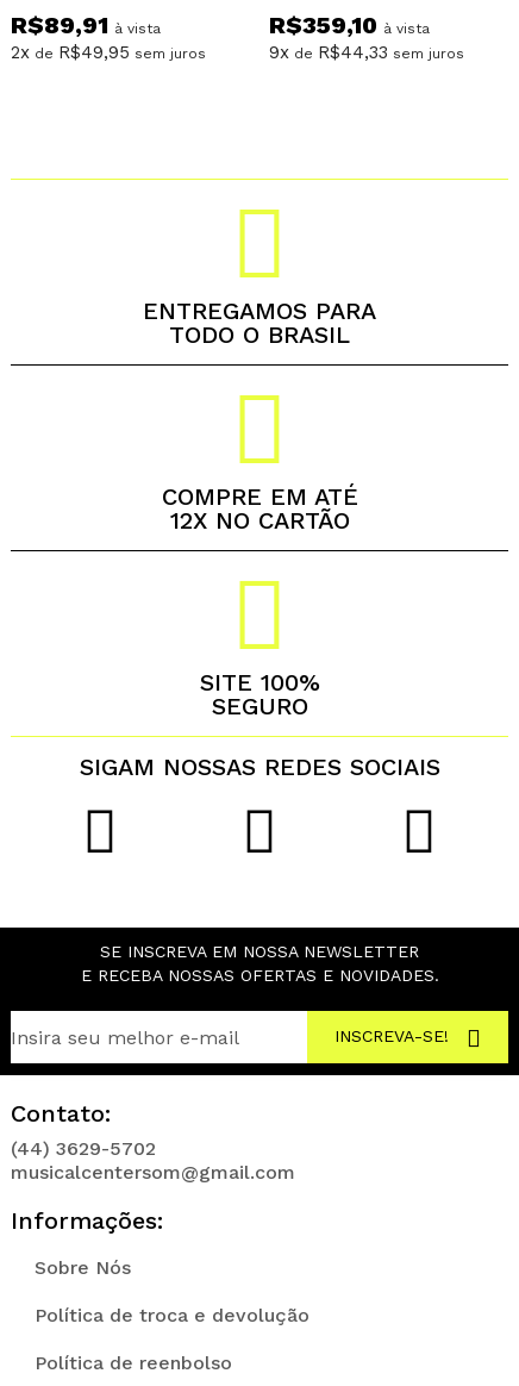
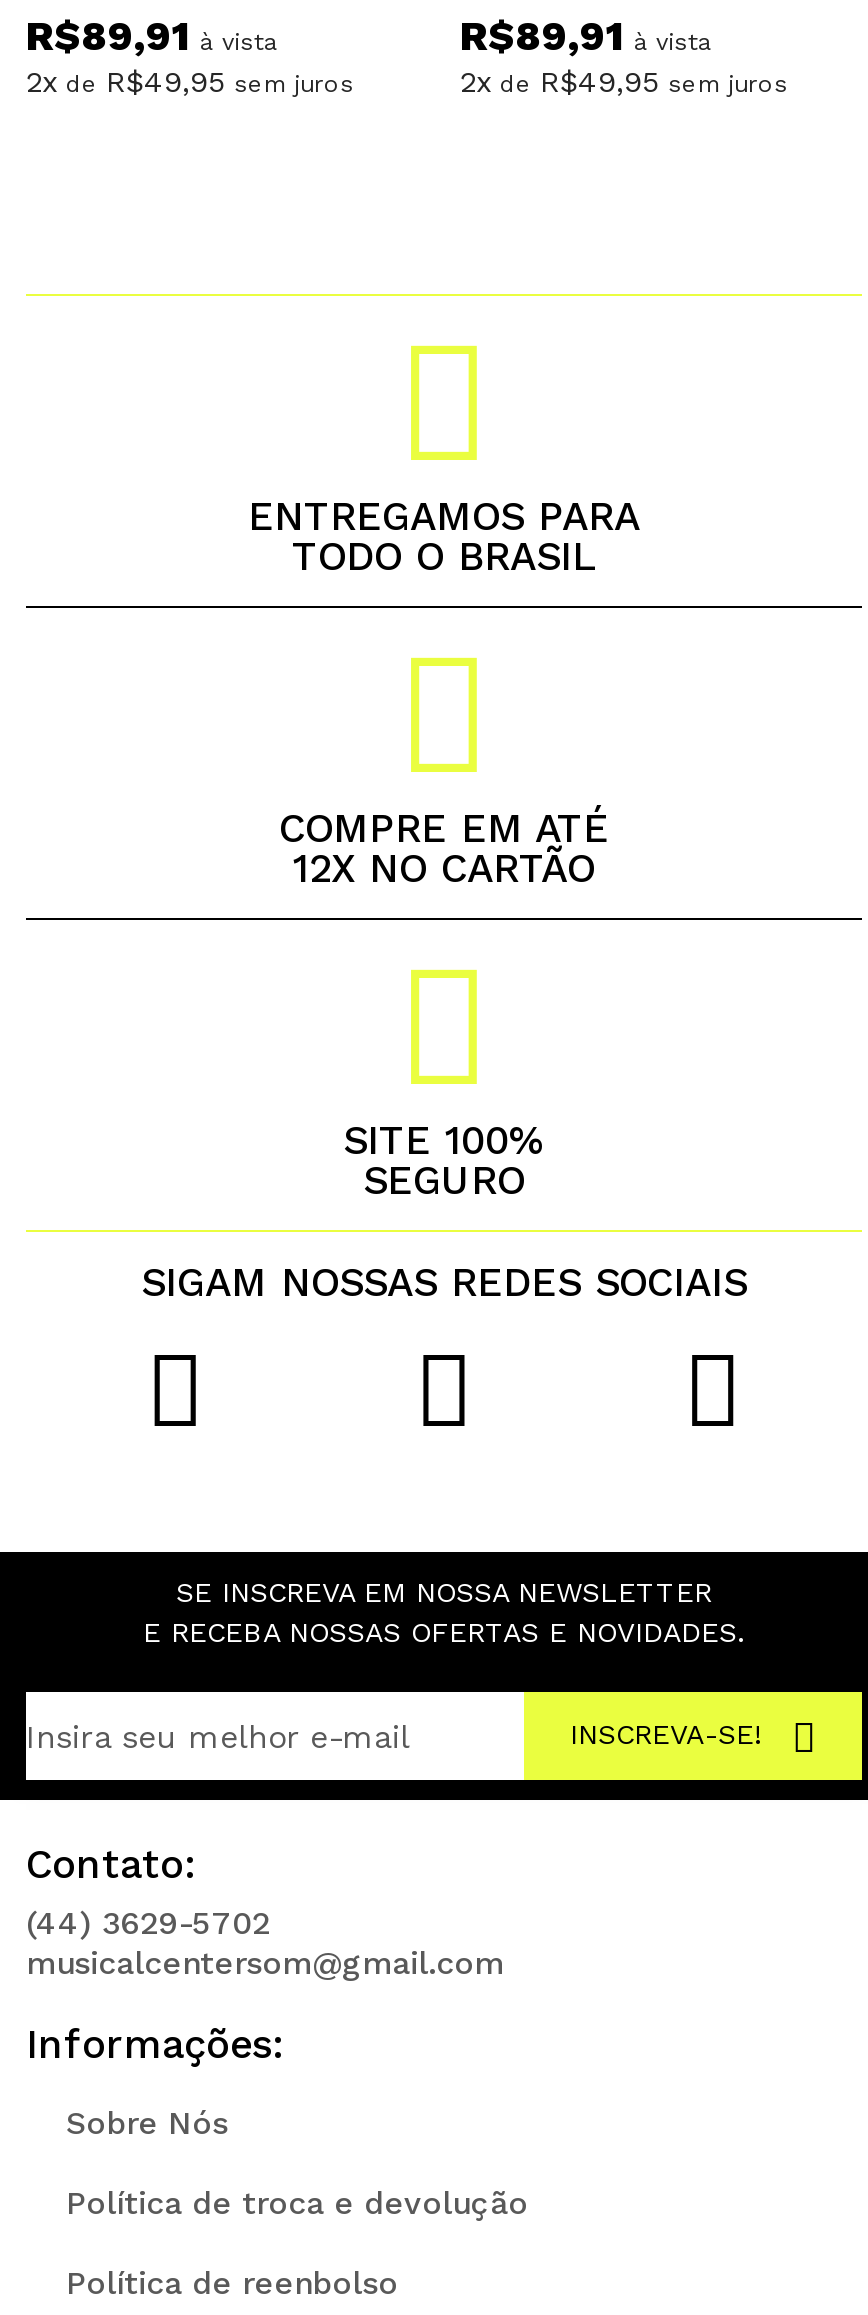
[269,11,464,63] R$359,10 à vista | 9x de R$44,33 sem juros -> [460,12,788,100] R$89,91 à vista | 2x de R$49,95 sem juros

